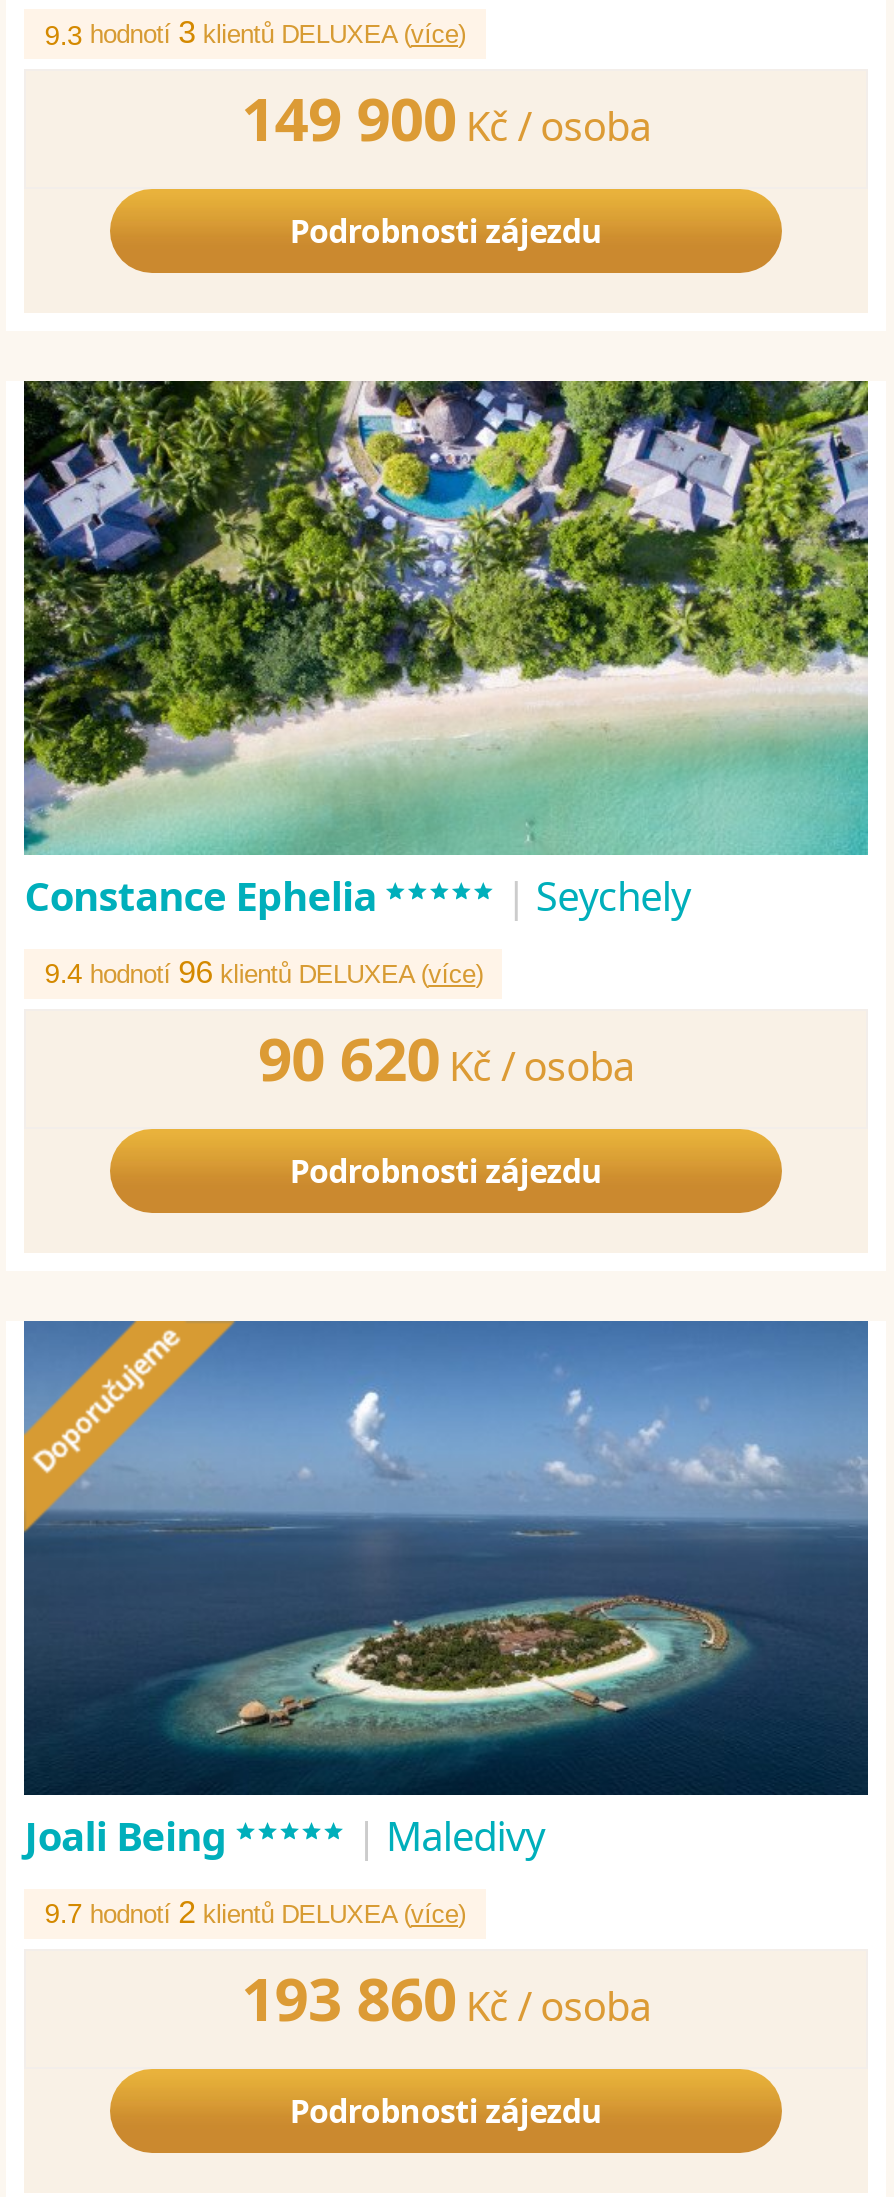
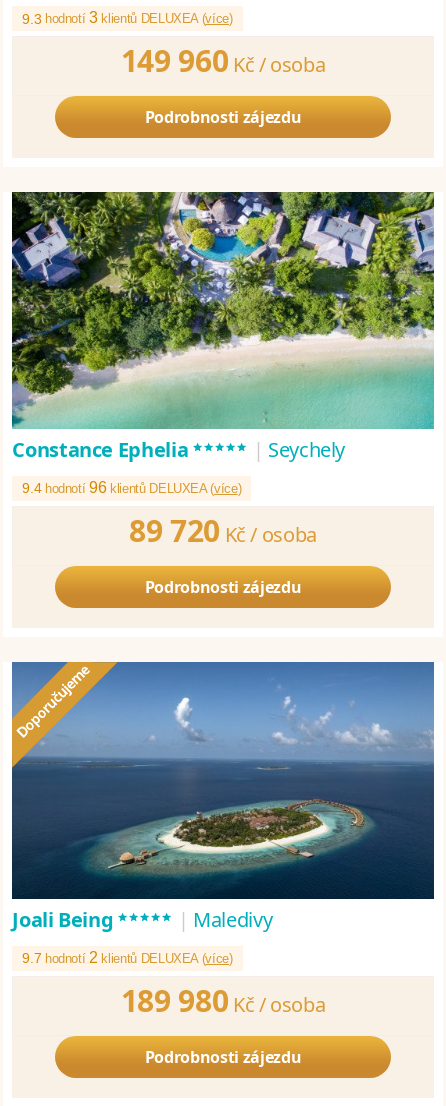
[241,78,651,160] 149 900 Kč /osoba -> [121,40,325,81] 149 960 Kč /osoba
[258,1017,634,1099] 90 620 Kč /osoba -> [129,510,317,551] 89 720 Kč /osoba
[241,1956,651,2038] 193 860 Kč /osoba -> [121,980,325,1021] 189 980 Kč /osoba

